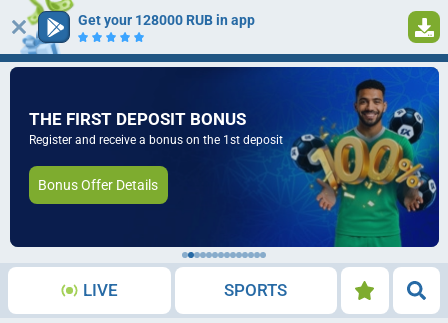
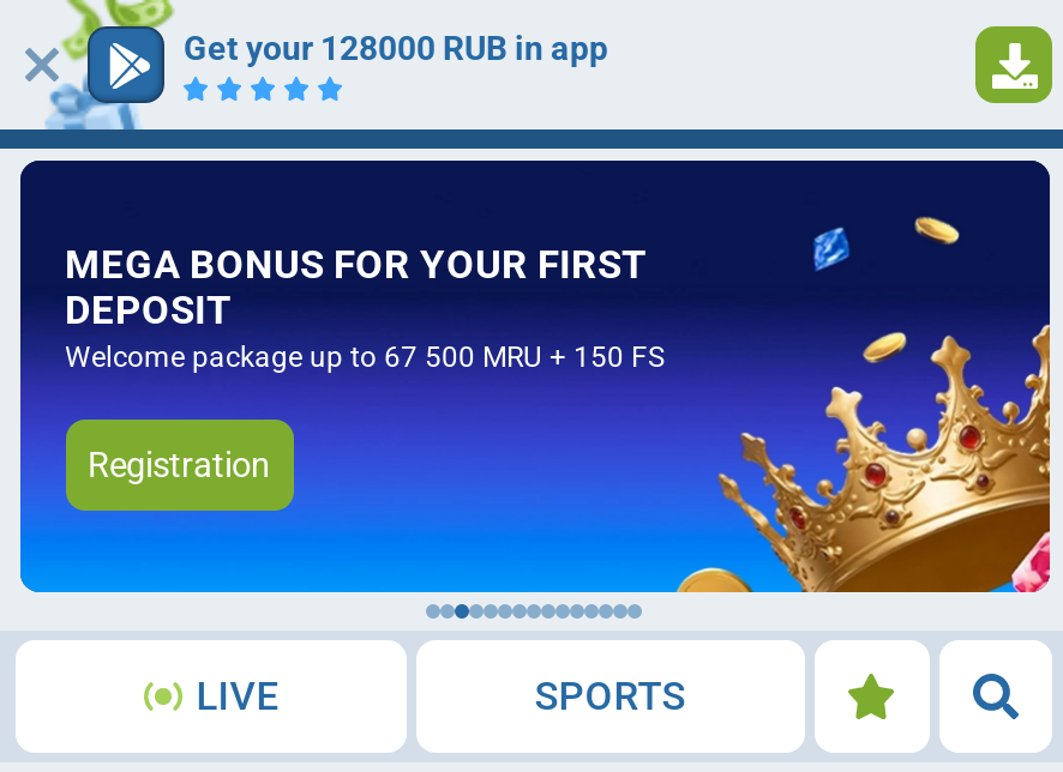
[9,66,440,257] [image] | THE FIRST DEPOSIT BONUS | Register and receive a bonus on the 1st deposit -> [18,158,1052,616] [image] | MEGA BONUS FOR YOUR FIRST | DEPOSIT | Welcome package up to 67 500 MRU + 150 FS
[38,177,158,193] Bonus Offer Details -> [88,447,270,485] Registration

